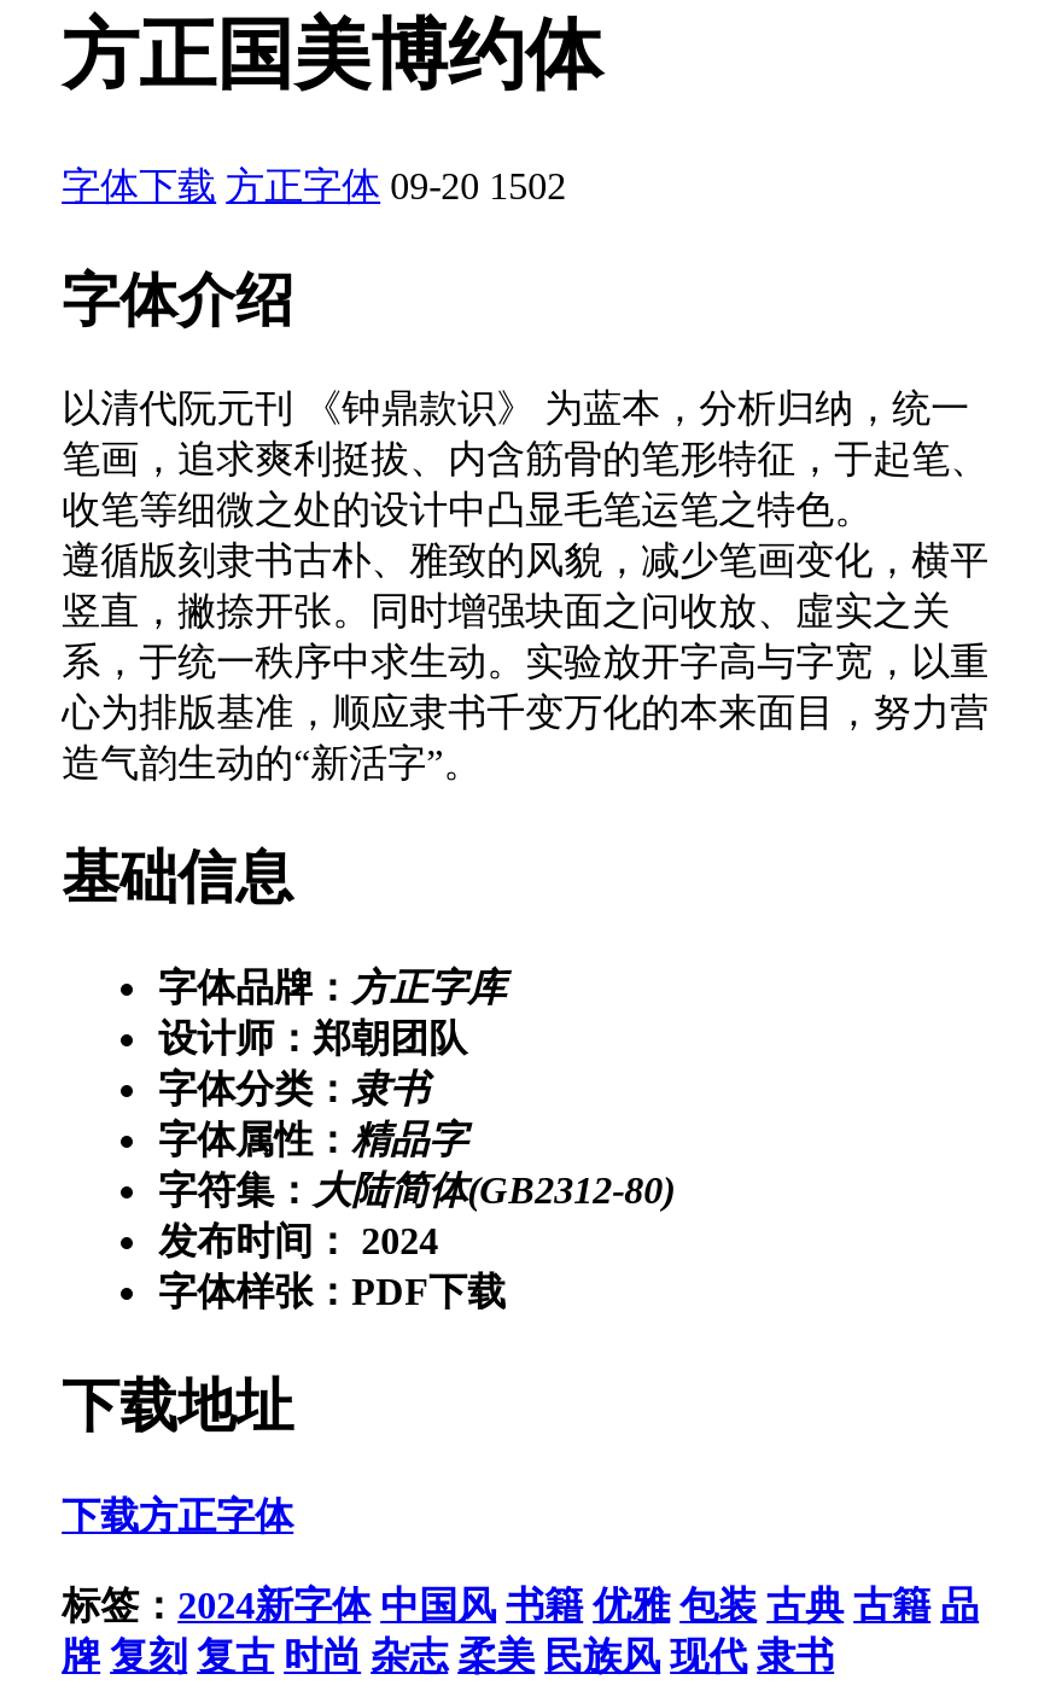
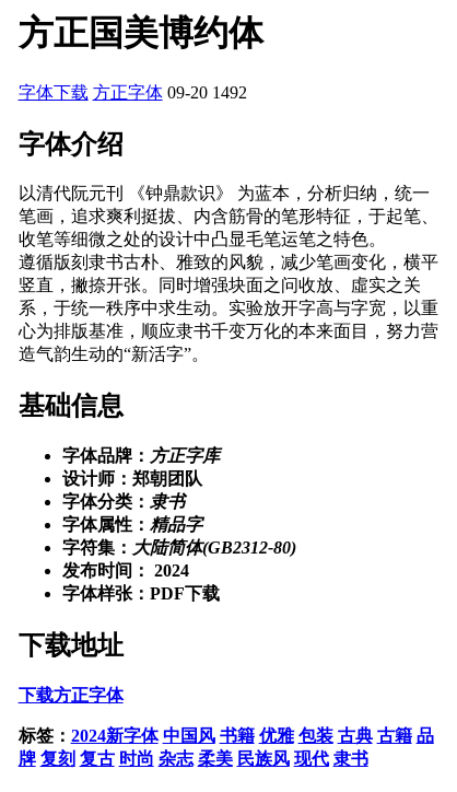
[62,164,566,205] 字体下载 方正字体 09-20 1502 -> [18,83,247,101] 字体下载 方正字体 09-20 1492

